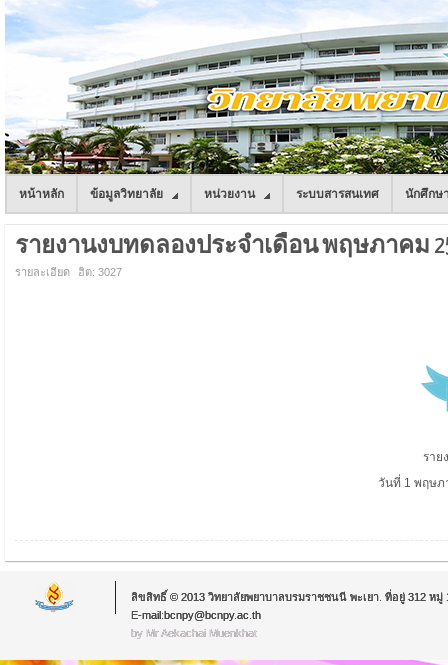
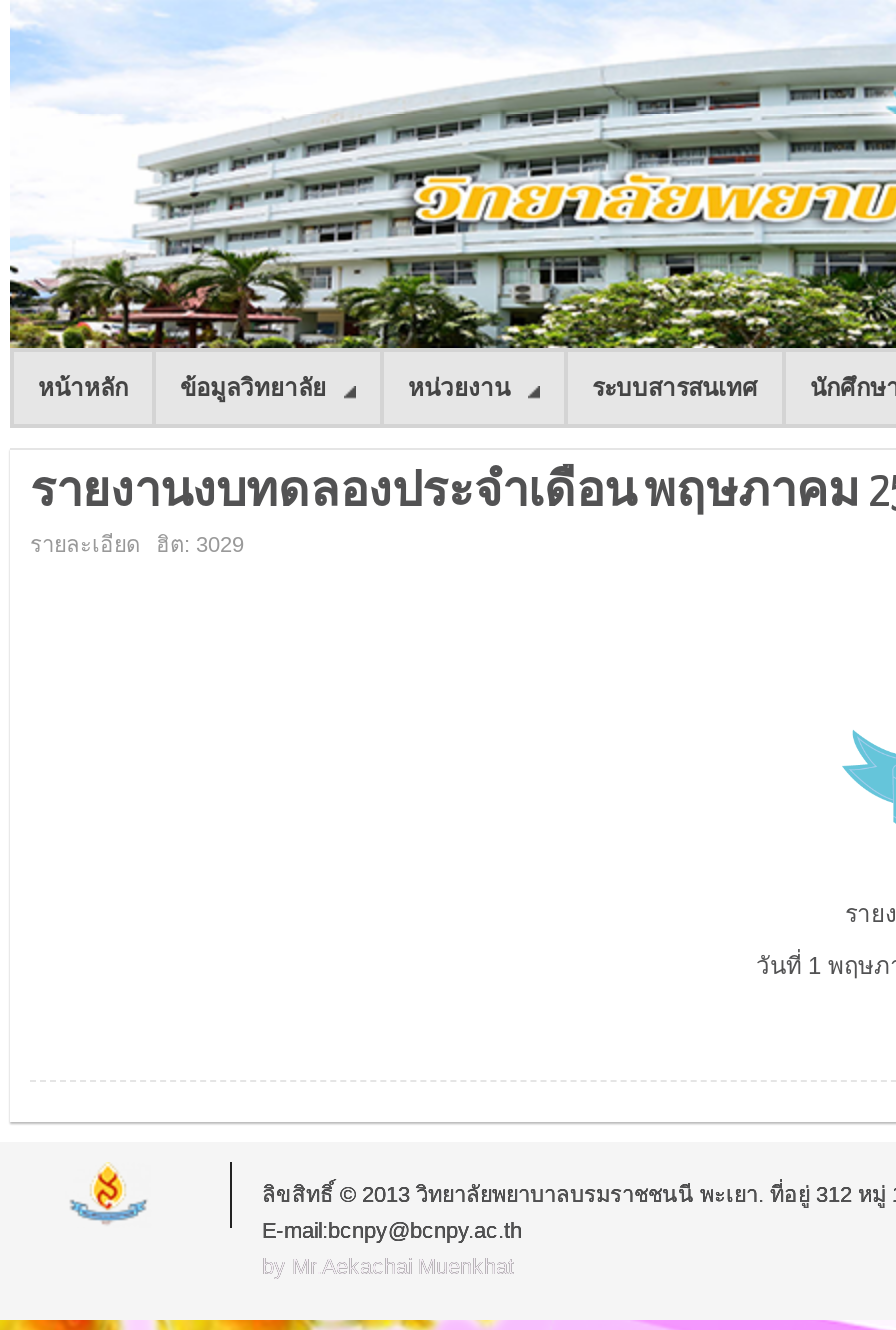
[15,266,122,278] รายละเอียด ฮิต: 3027 -> [30,532,244,556] รายละเอียด ฮิต: 3029

